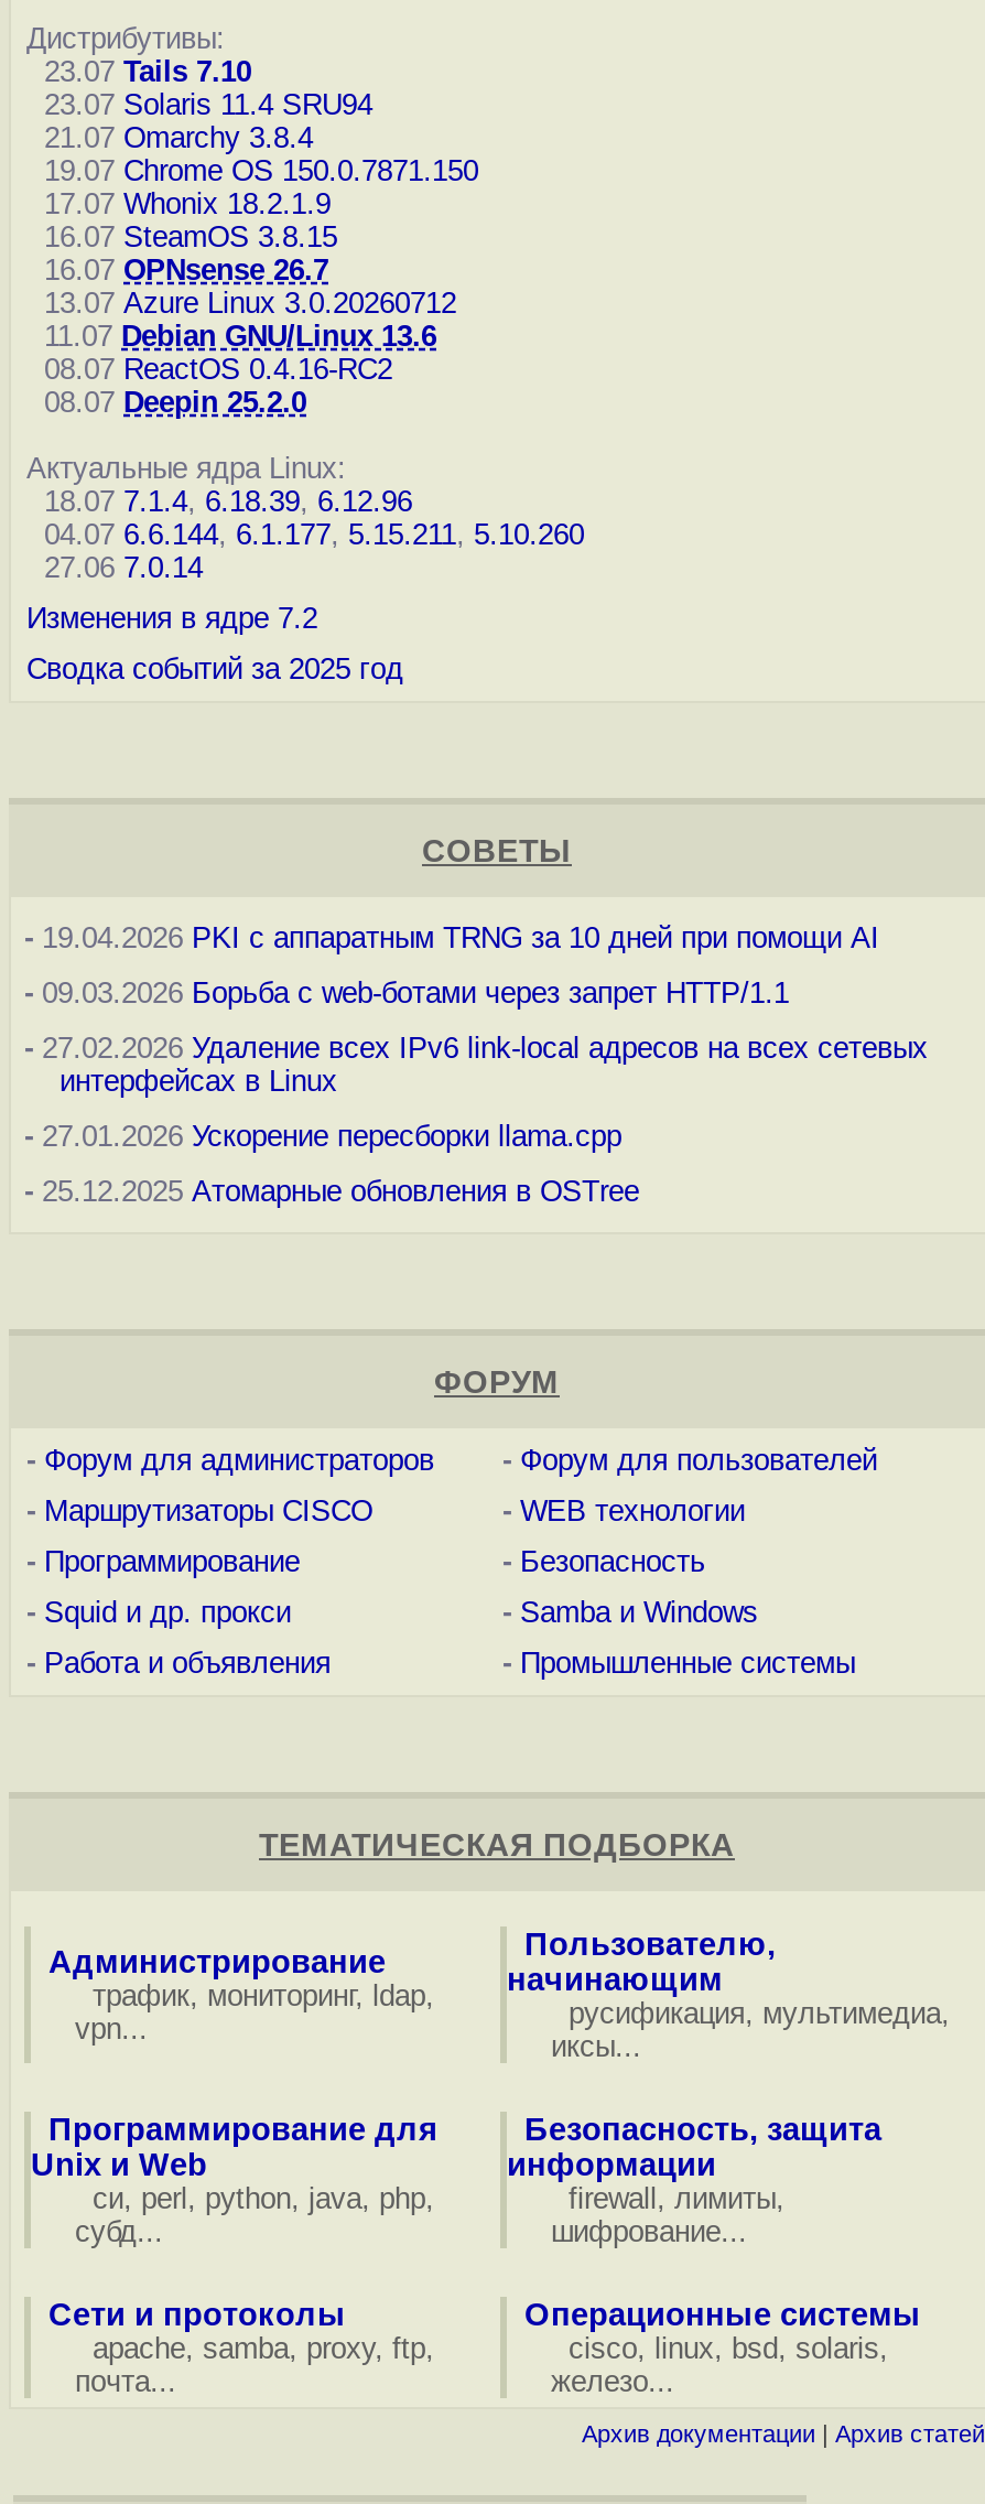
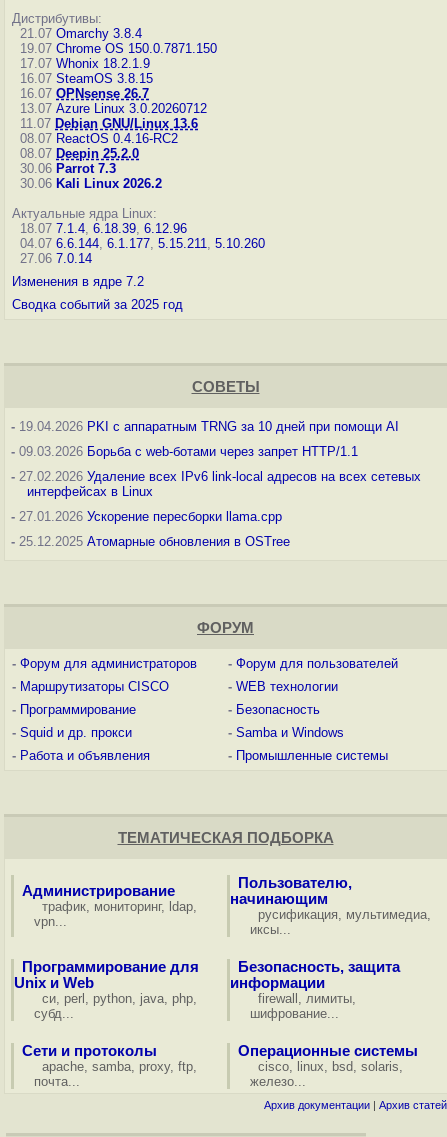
[26,55,372,121] 23.07 Tails 7.10 | 23.07 Solaris 11.4 SRU94 -> none
moved [26,121,478,419] -> [12,26,217,161]: 21.07 Omarchy 3.8.4 | 19.07 Chrome OS 150.0.7871.150 | 17.07 Whonix 18.2.1.9 | ... | 08.07 ReactOS 0.4.16-RC2 | 08.07 Deepin 25.2.0
none -> [12,161,162,191] 30.06 Parrot 7.3 | 30.06 Kali Linux 2026.2

